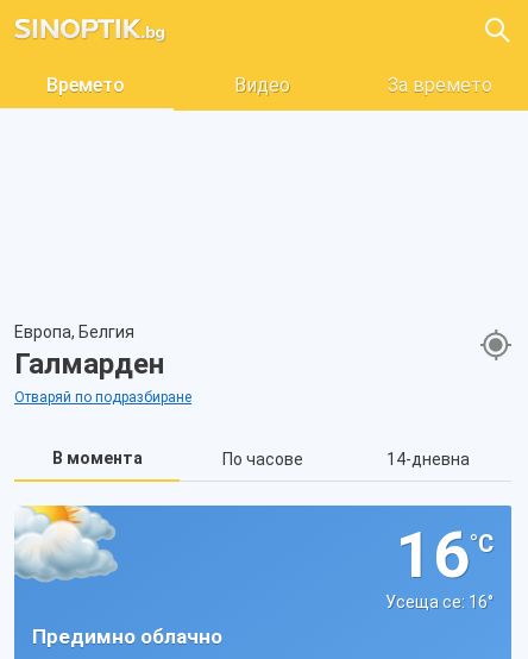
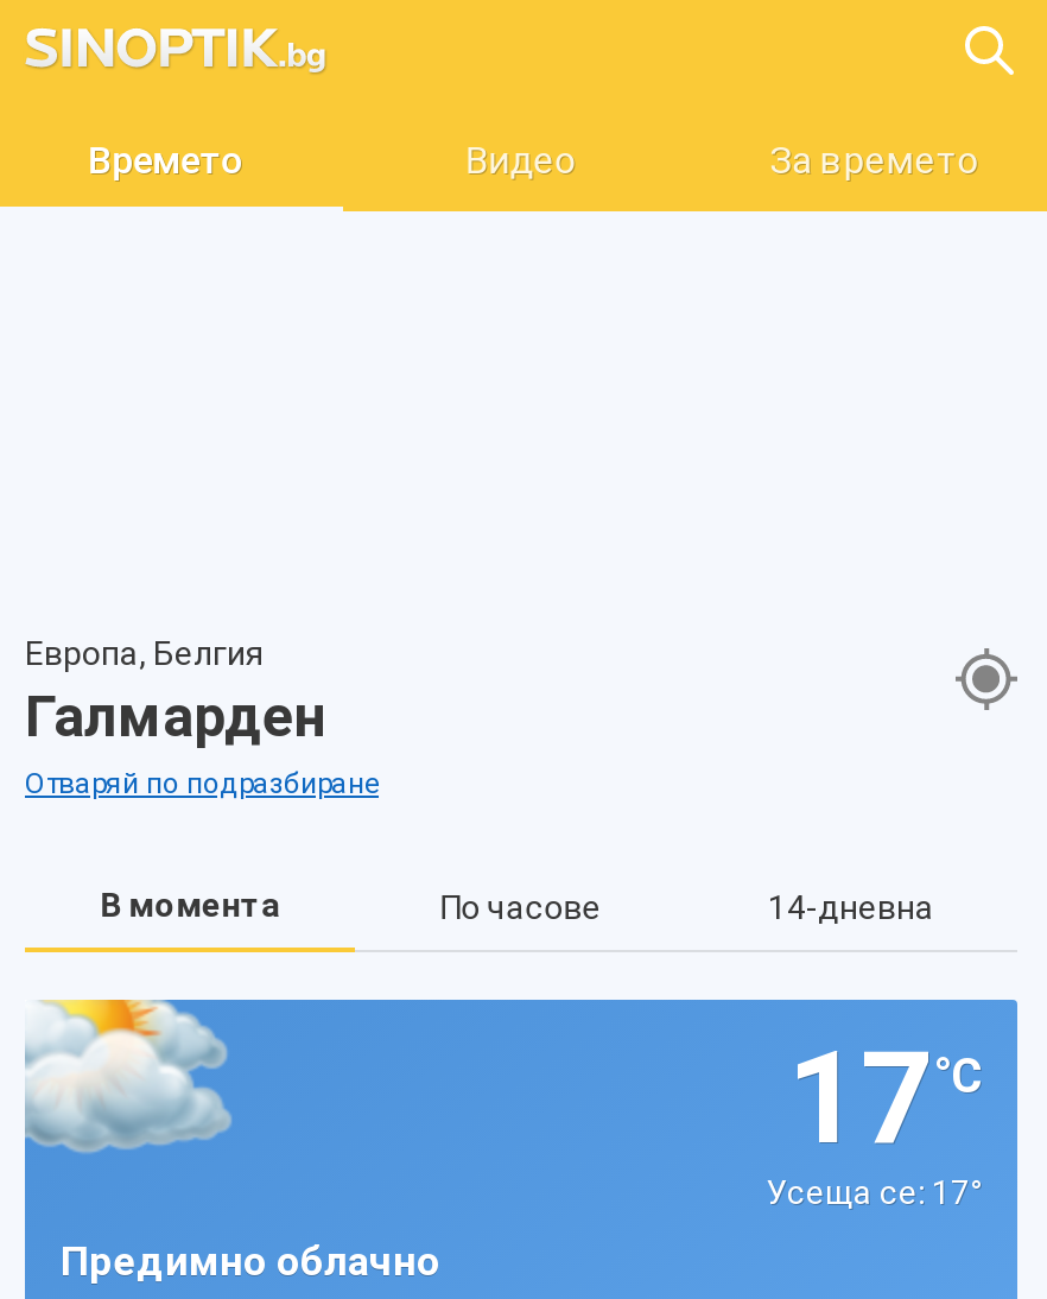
[396,517,494,592] 16°C -> [787,1024,982,1173] 17°C
[385,592,494,611] Усеща се: 16° -> [766,1173,982,1211] Усеща се: 17°

